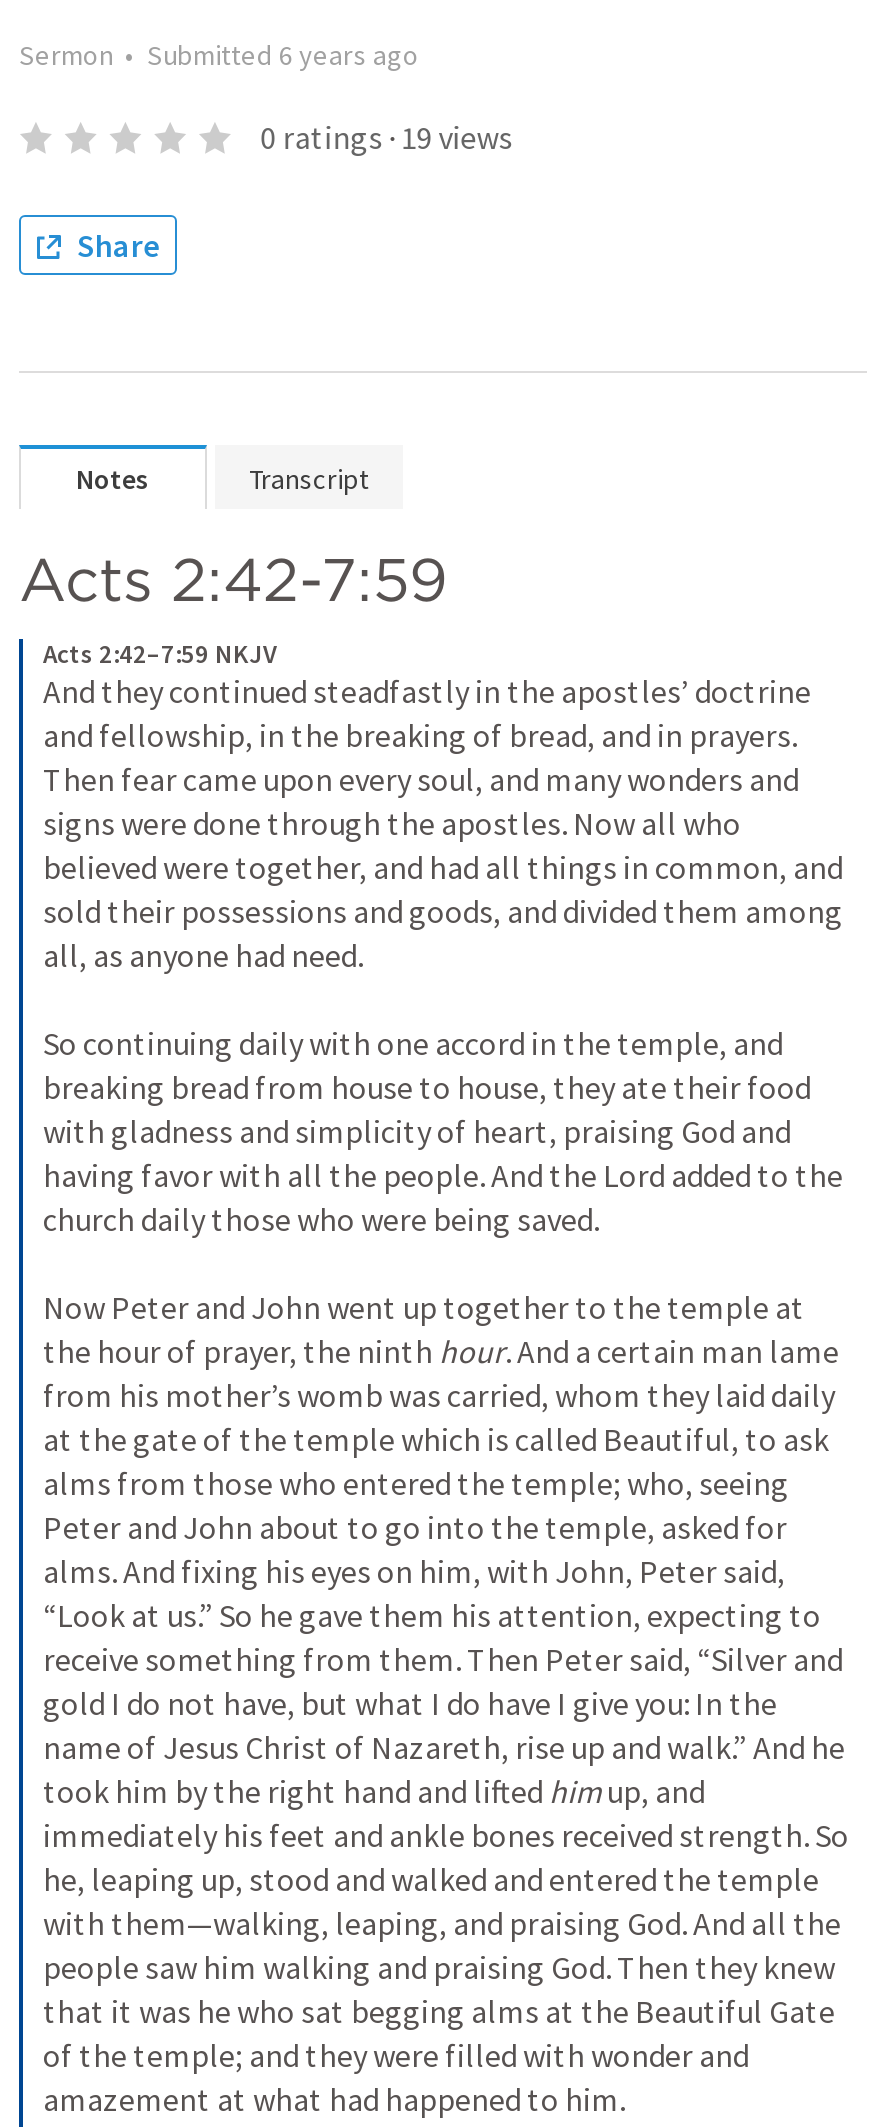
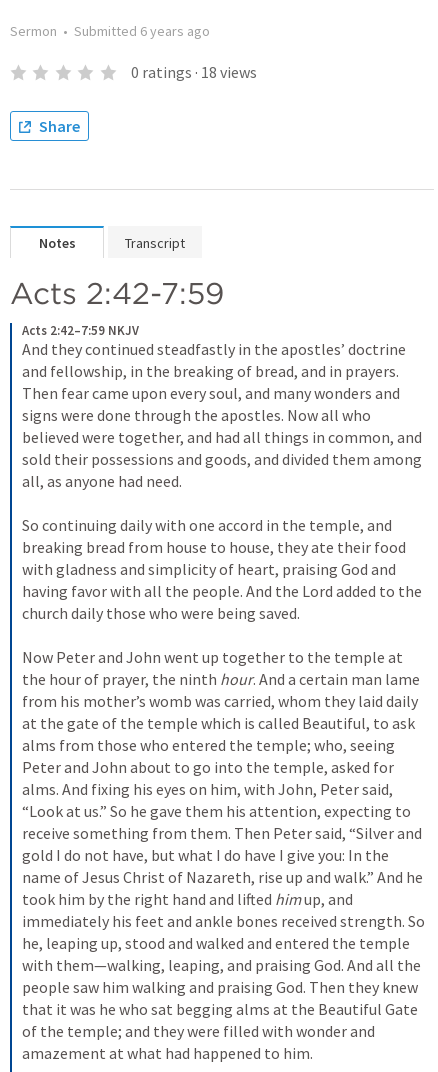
[260,117,512,157] 0 ratings · 19 views -> [131,62,257,82] 0 ratings · 18 views

